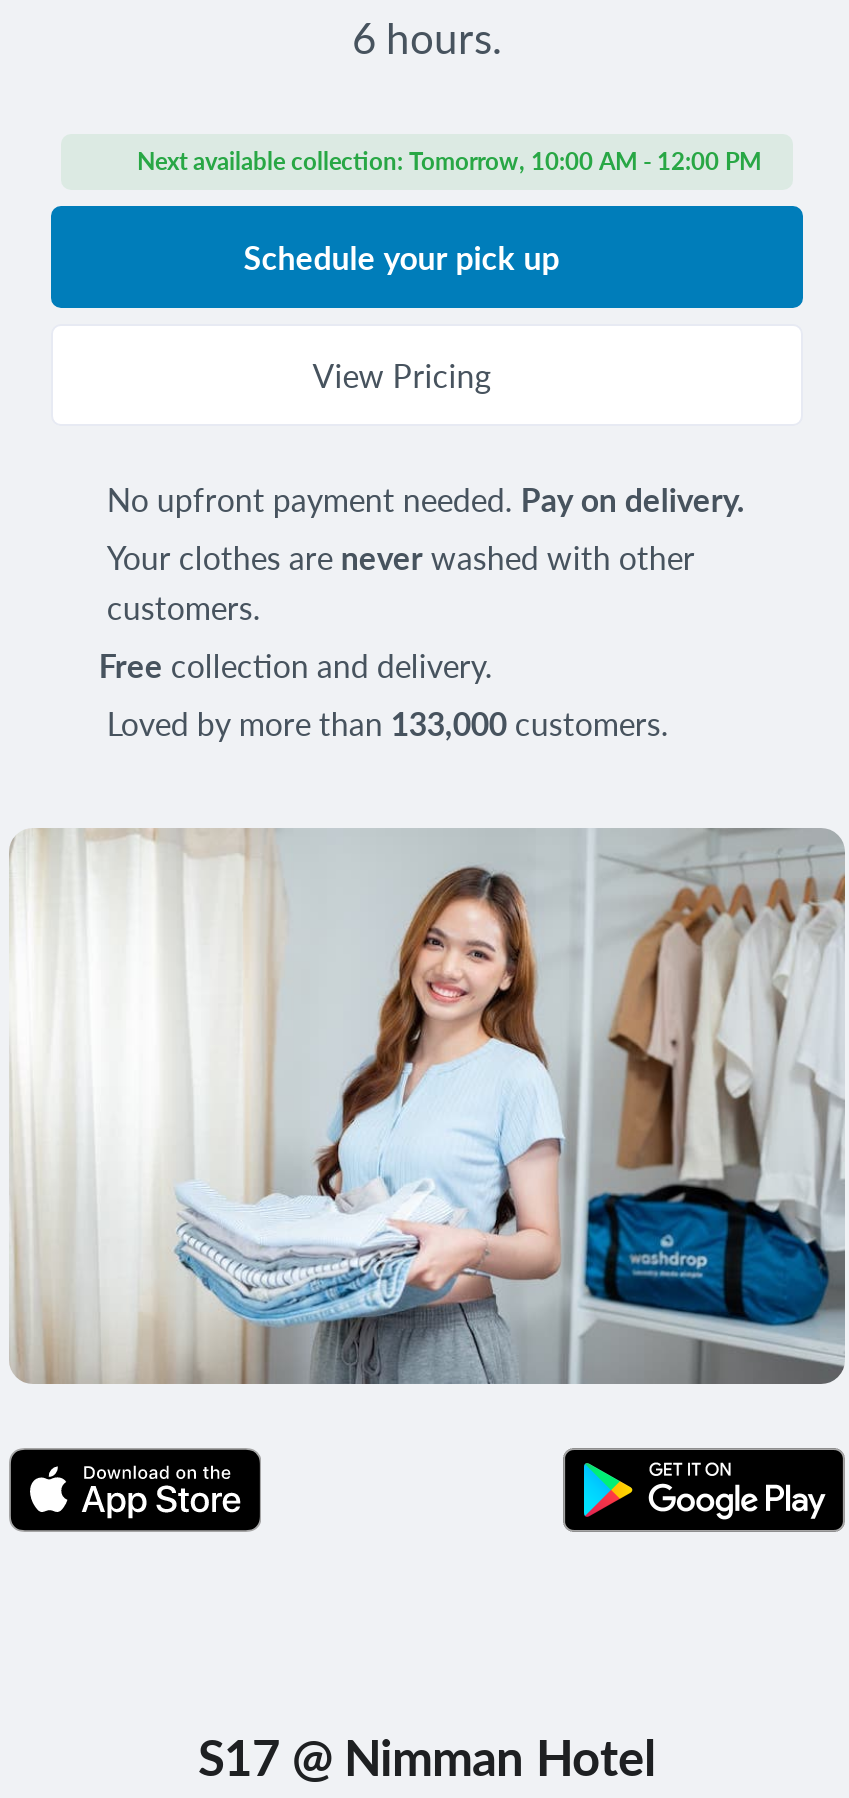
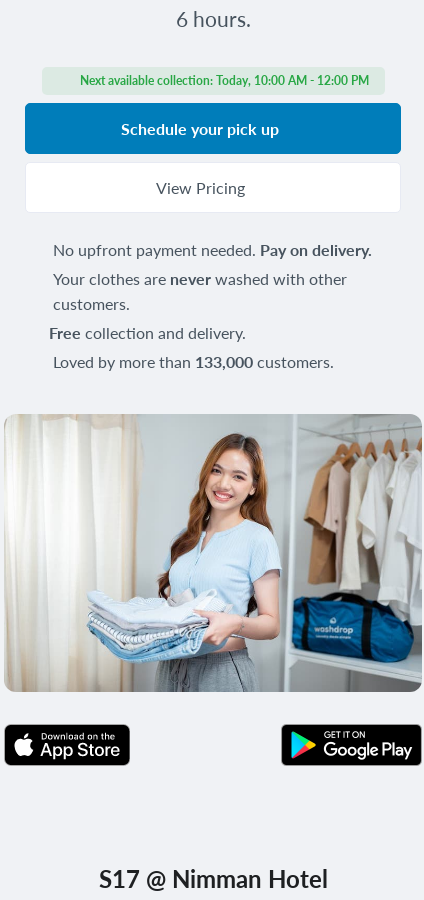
[131,146,761,176] Next available collection: Tomorrow, 10:00 AM - 12:00 PM -> [76,73,368,88] Next available collection: Today, 10:00 AM - 12:00 PM

